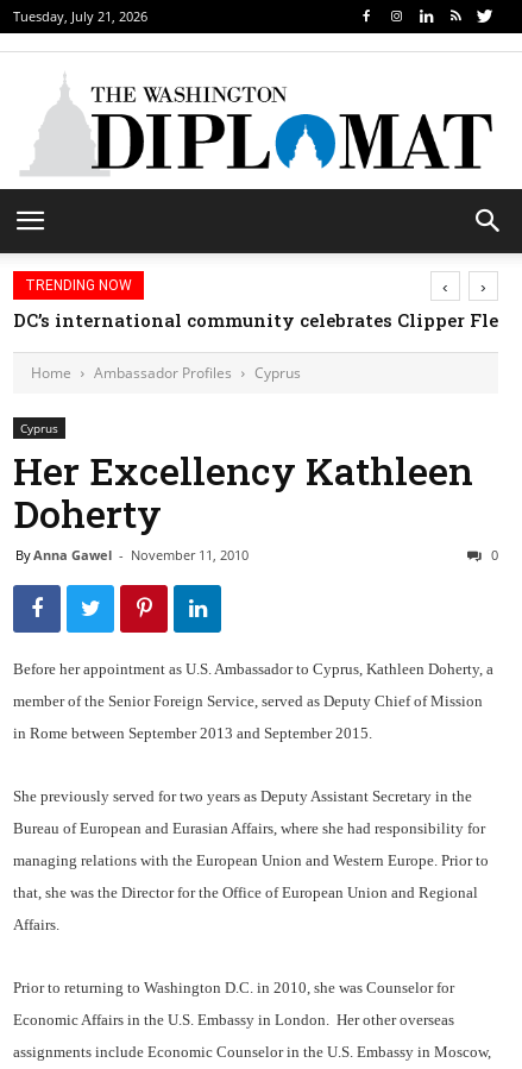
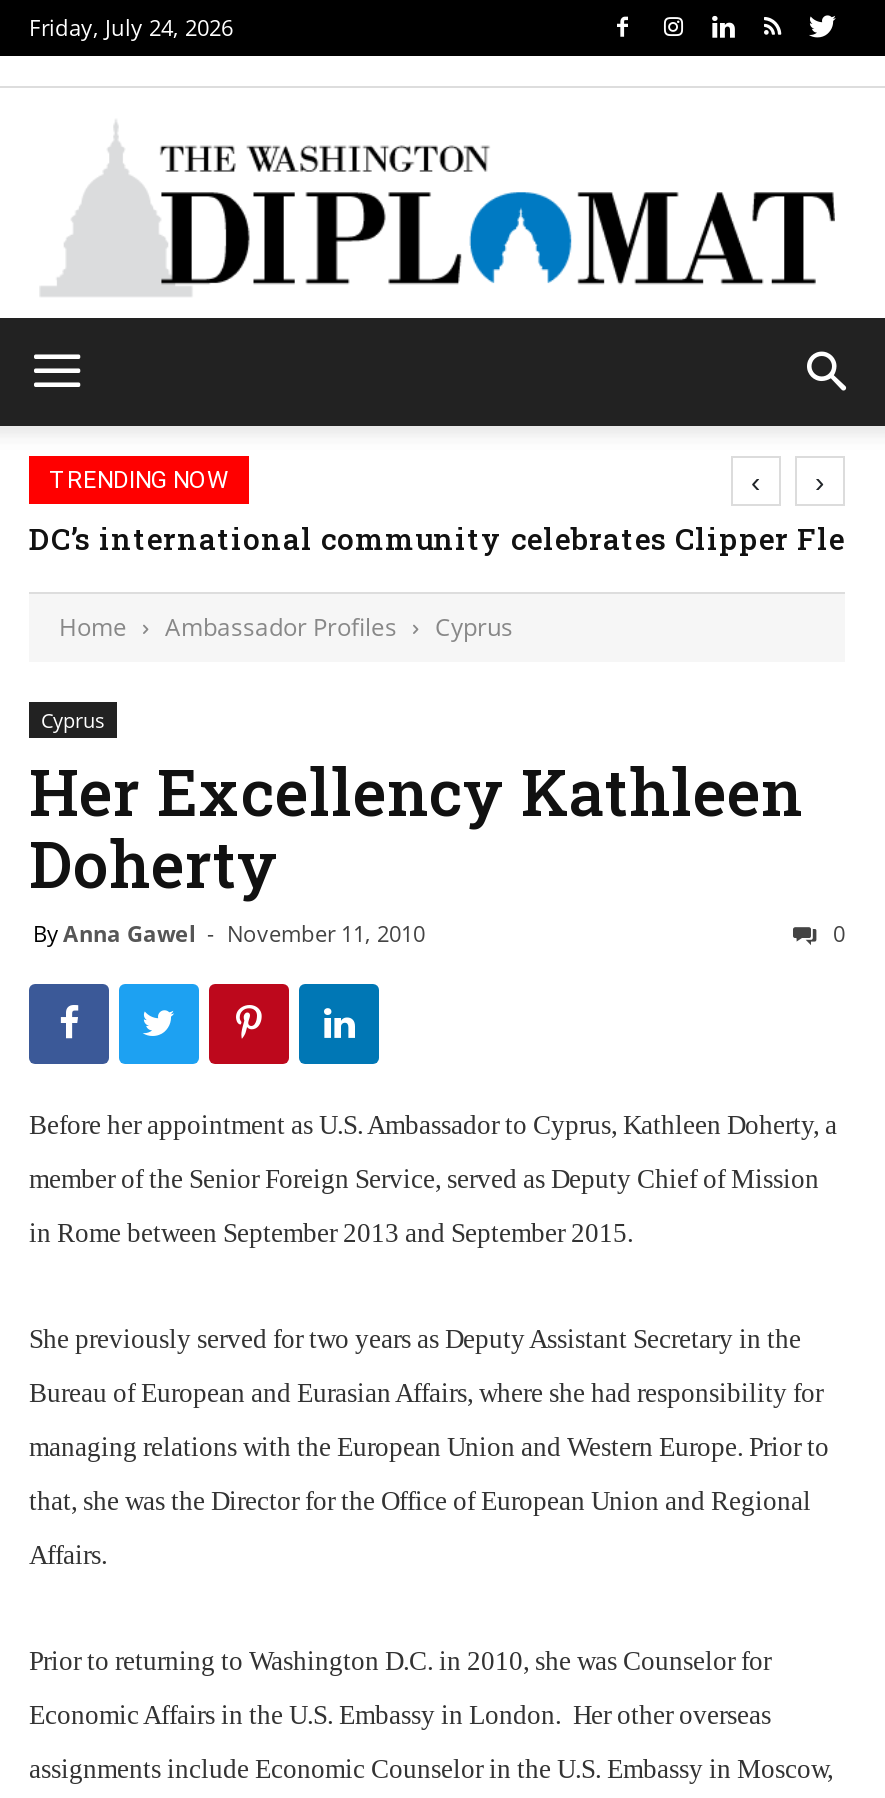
[13,7,147,25] Tuesday, July 21, 2026 -> [29,12,233,42] Friday, July 24, 2026

